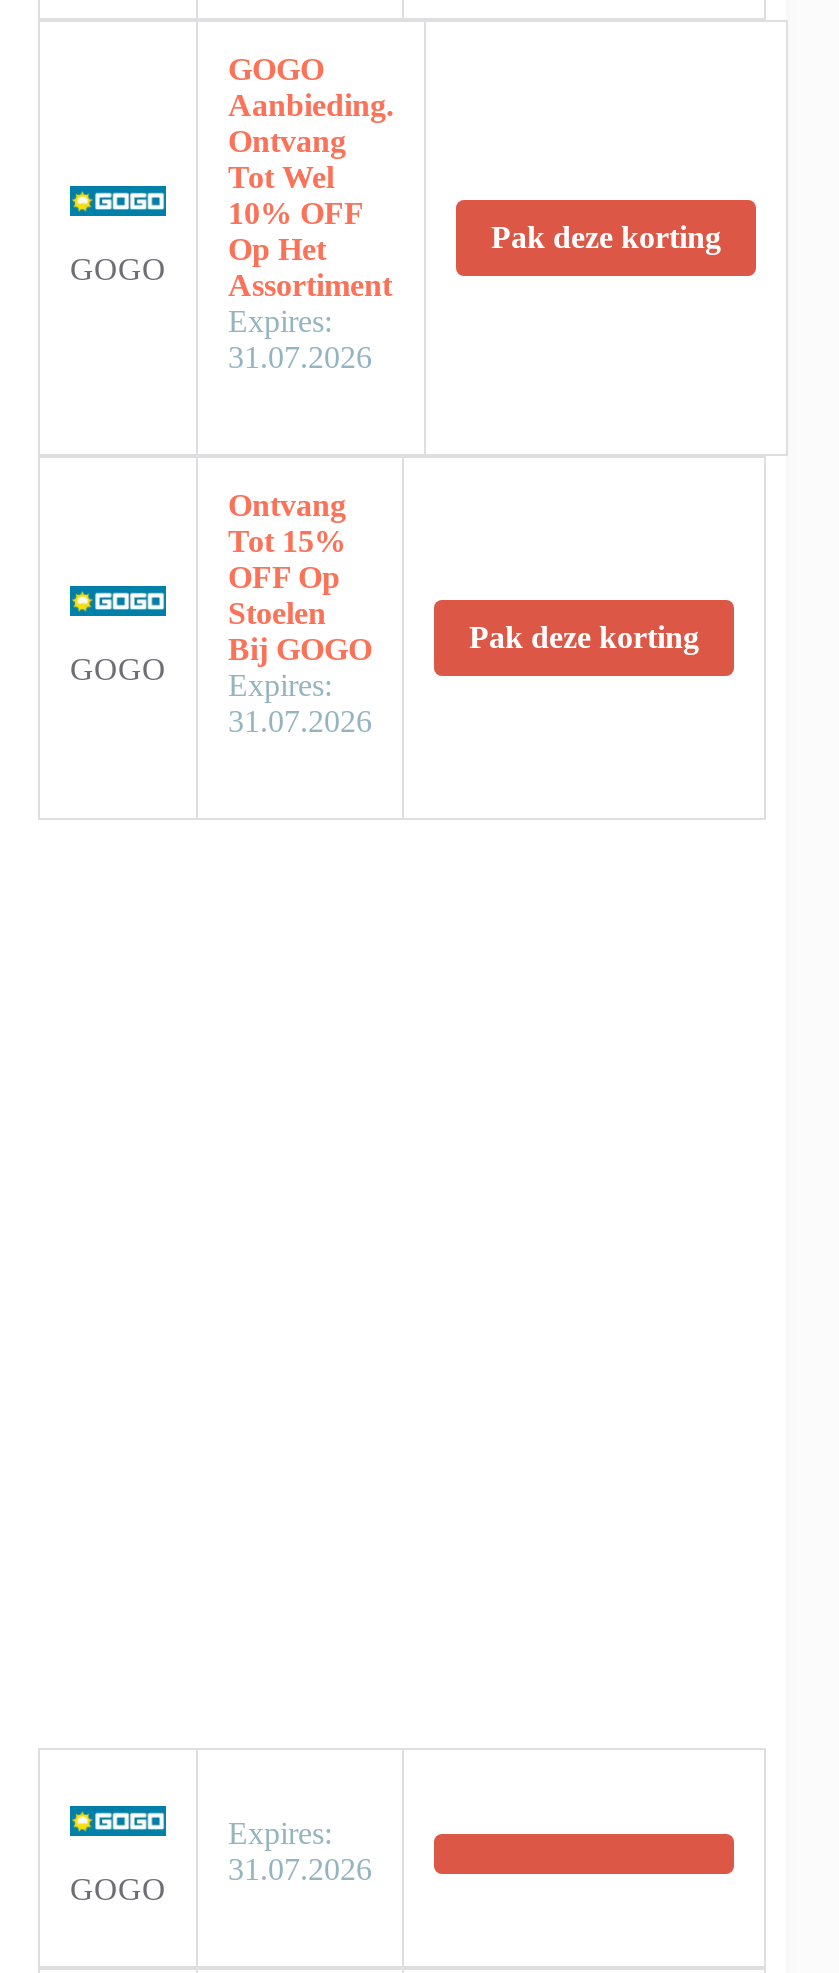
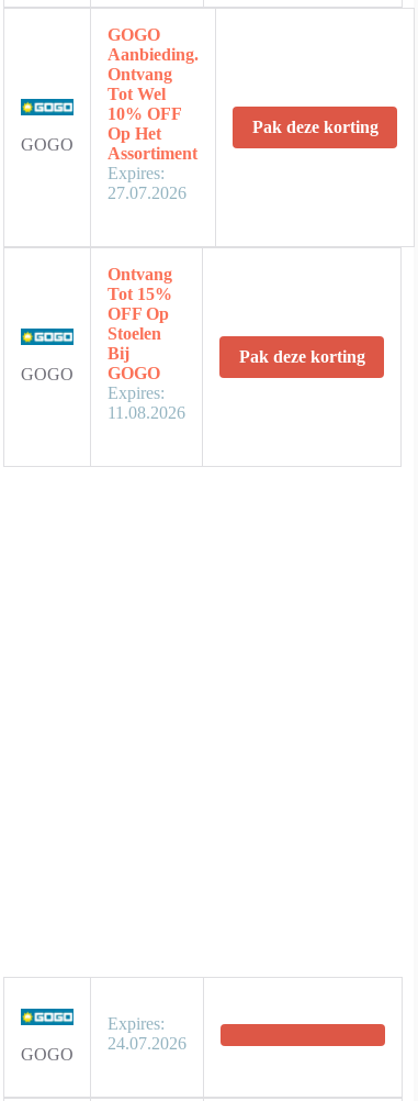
[228,340,372,374] 31.07.2026 -> [108,183,187,202] 27.07.2026
[228,704,372,738] 31.07.2026 -> [108,403,185,422] 11.08.2026
[228,1852,372,1886] 31.07.2026 -> [108,1034,187,1052] 24.07.2026

